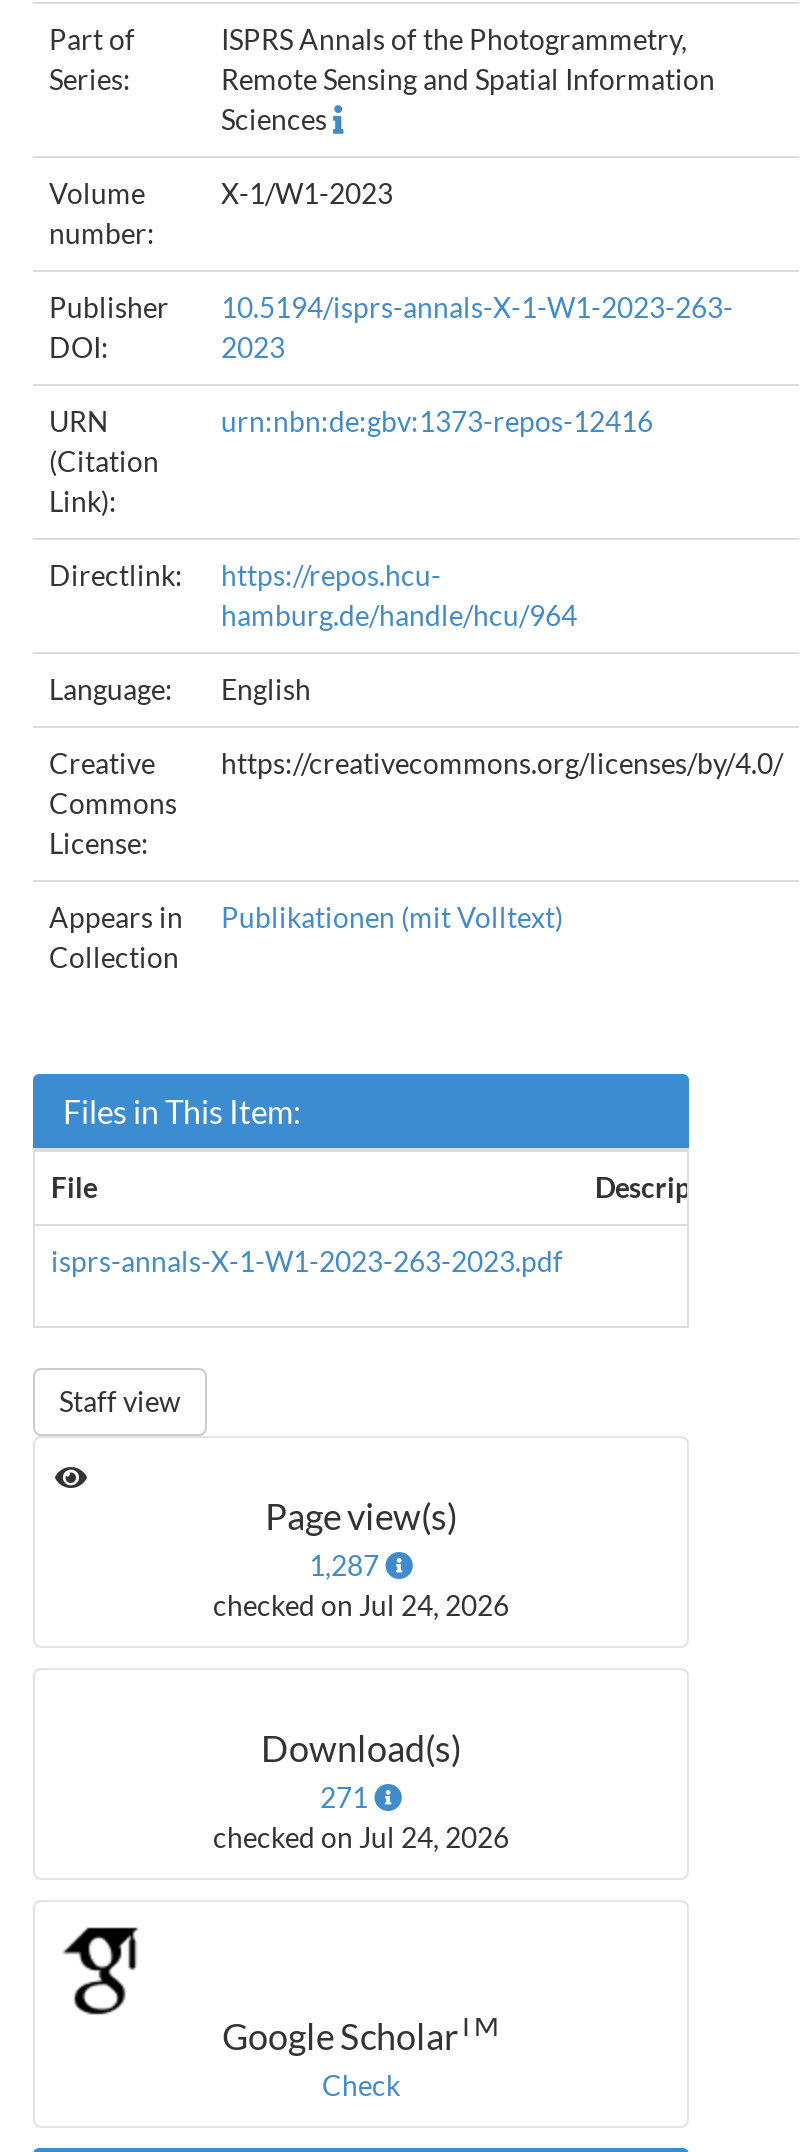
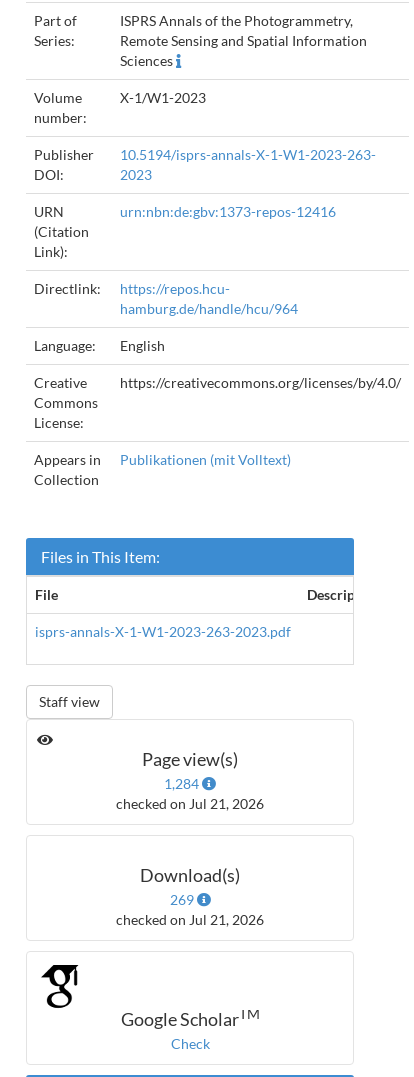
[309,1548,385,1582] 1,287 -> [164,775,202,792] 1,284
[213,1588,509,1622] checked on Jul 24, 2026 -> [116,795,264,812] checked on Jul 21, 2026
[320,1780,374,1814] 271 -> [169,891,196,908] 269
[213,1820,509,1854] checked on Jul 24, 2026 -> [116,911,264,928] checked on Jul 21, 2026

